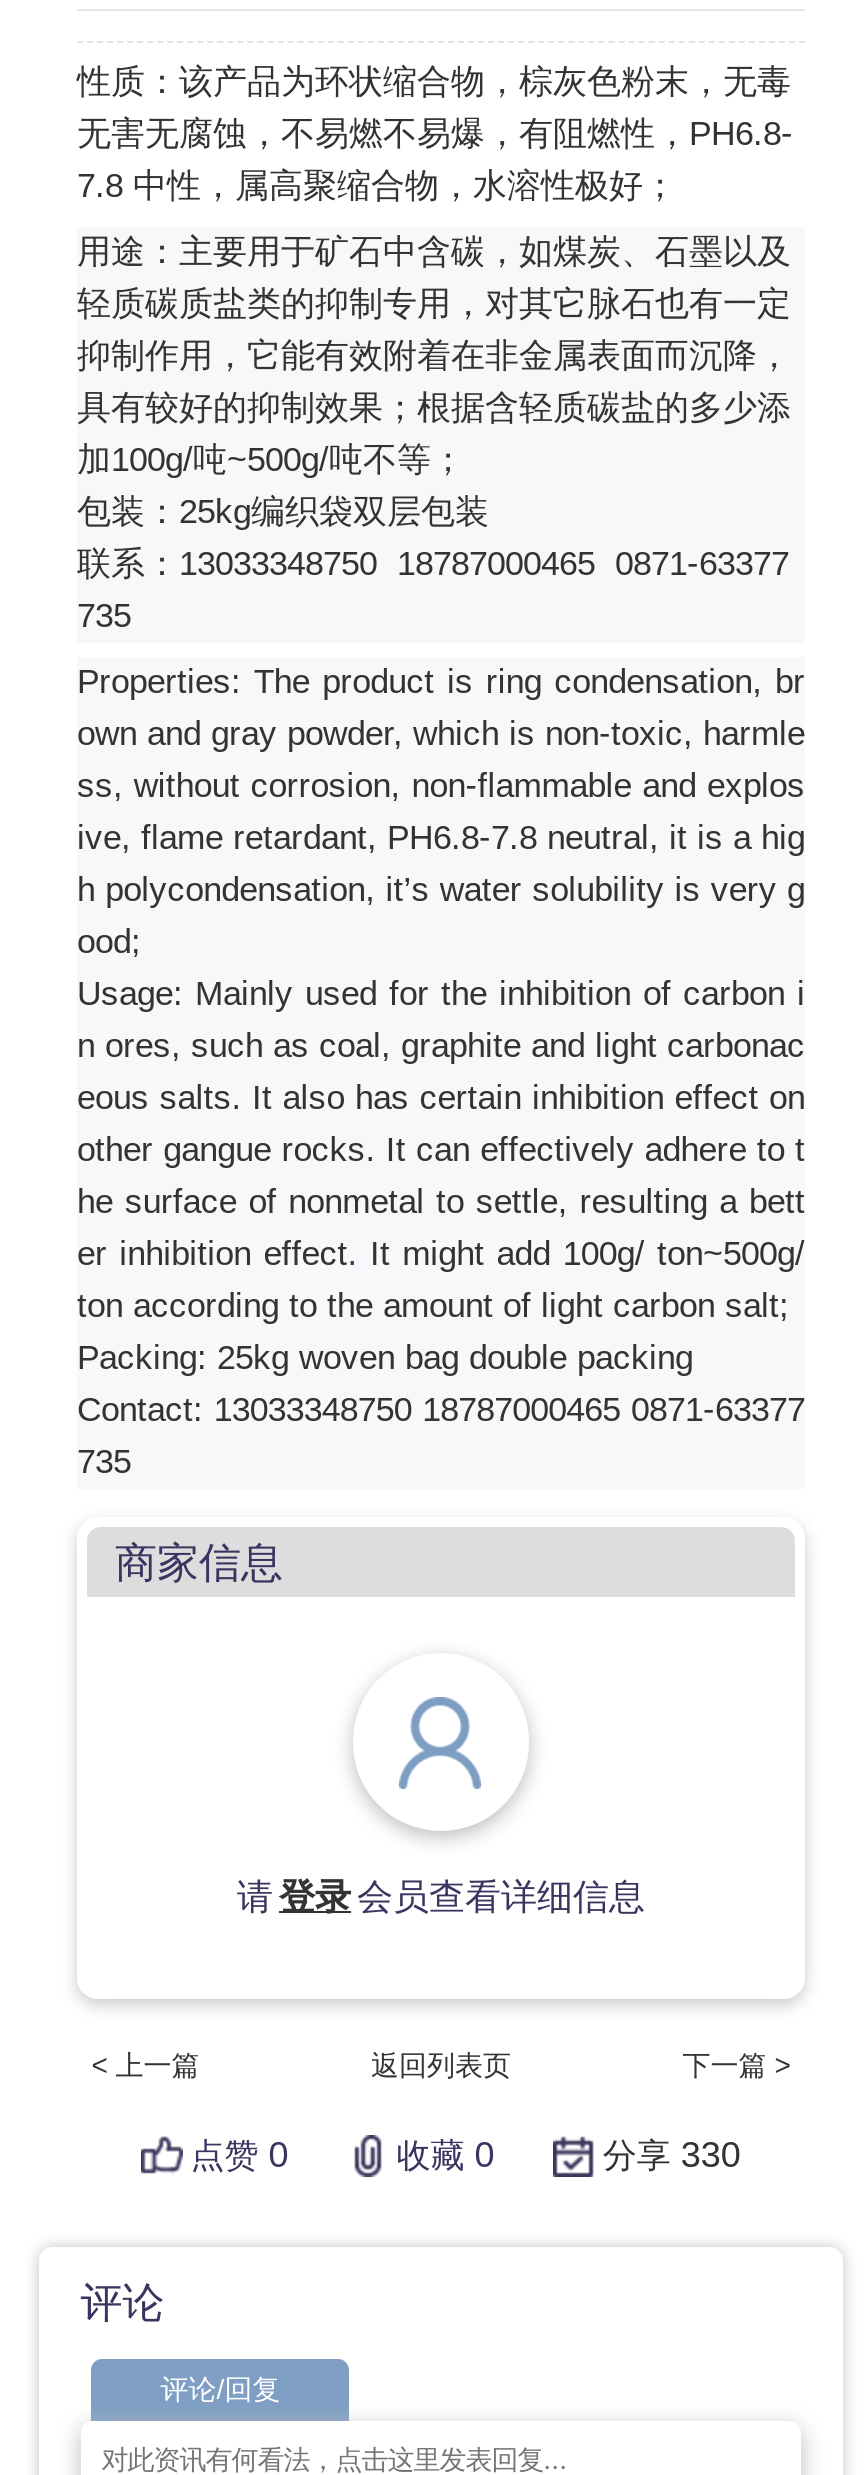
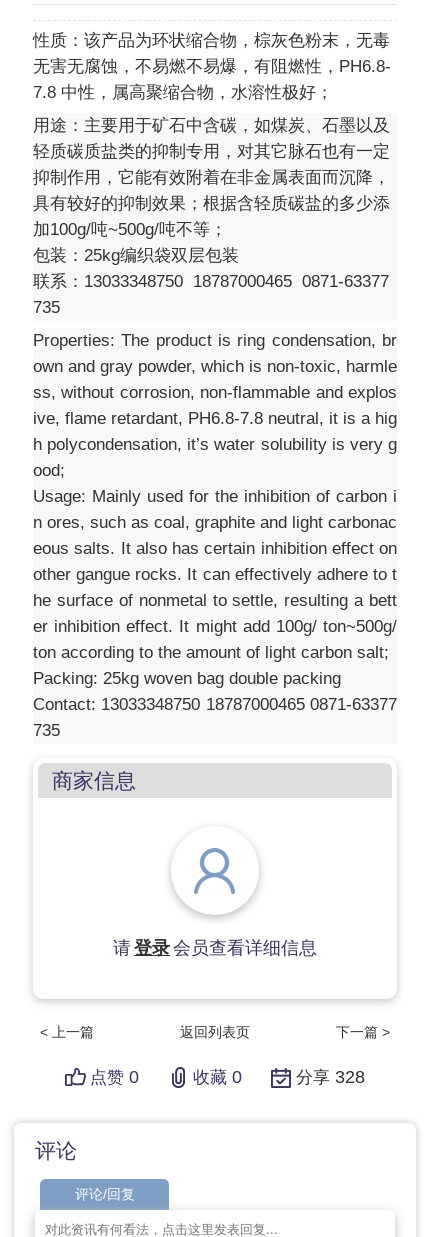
[603,2135,741,2175] 分享330 -> [296,1067,365,1087] 分享328

